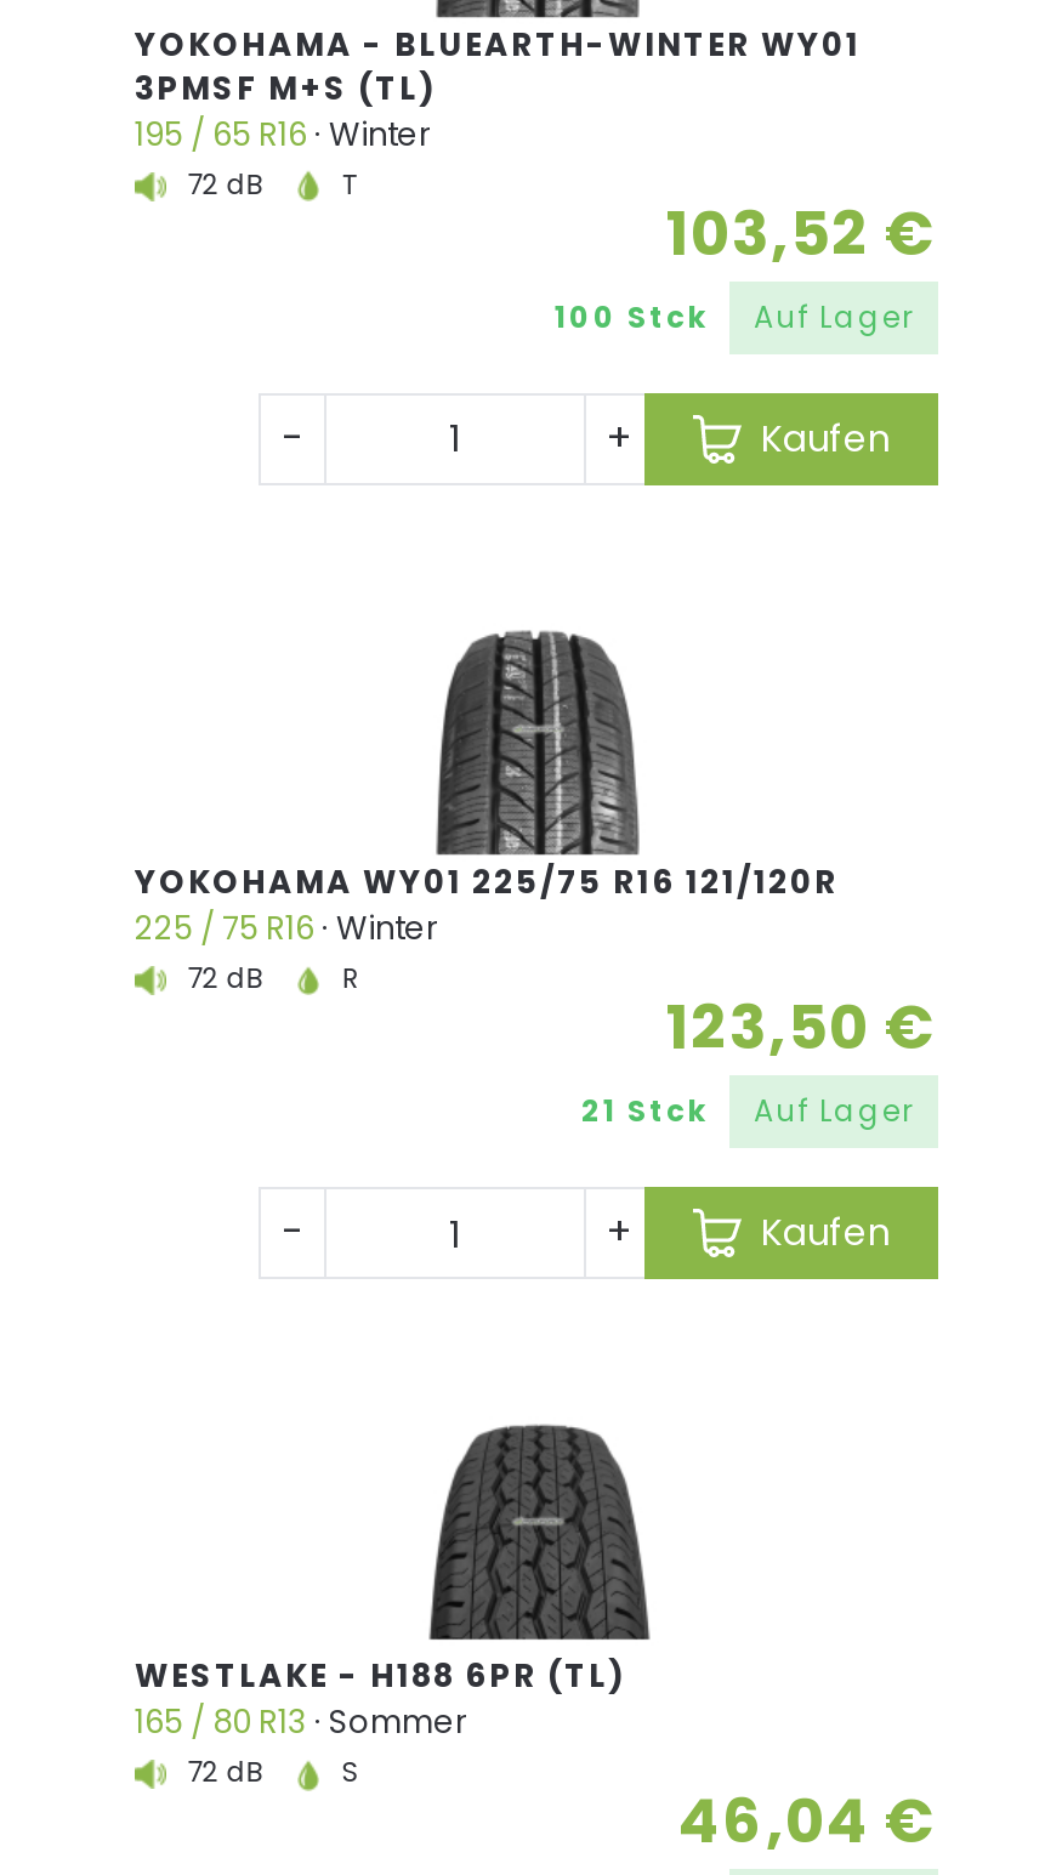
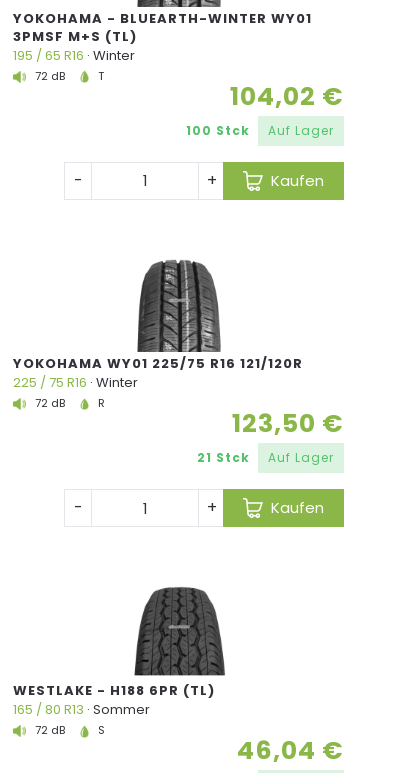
[666,191,938,276] 103,52 € -> [230,79,344,114] 104,02 €

